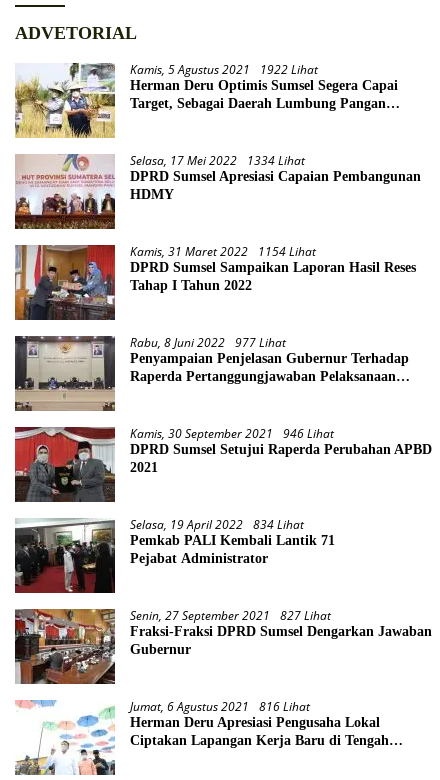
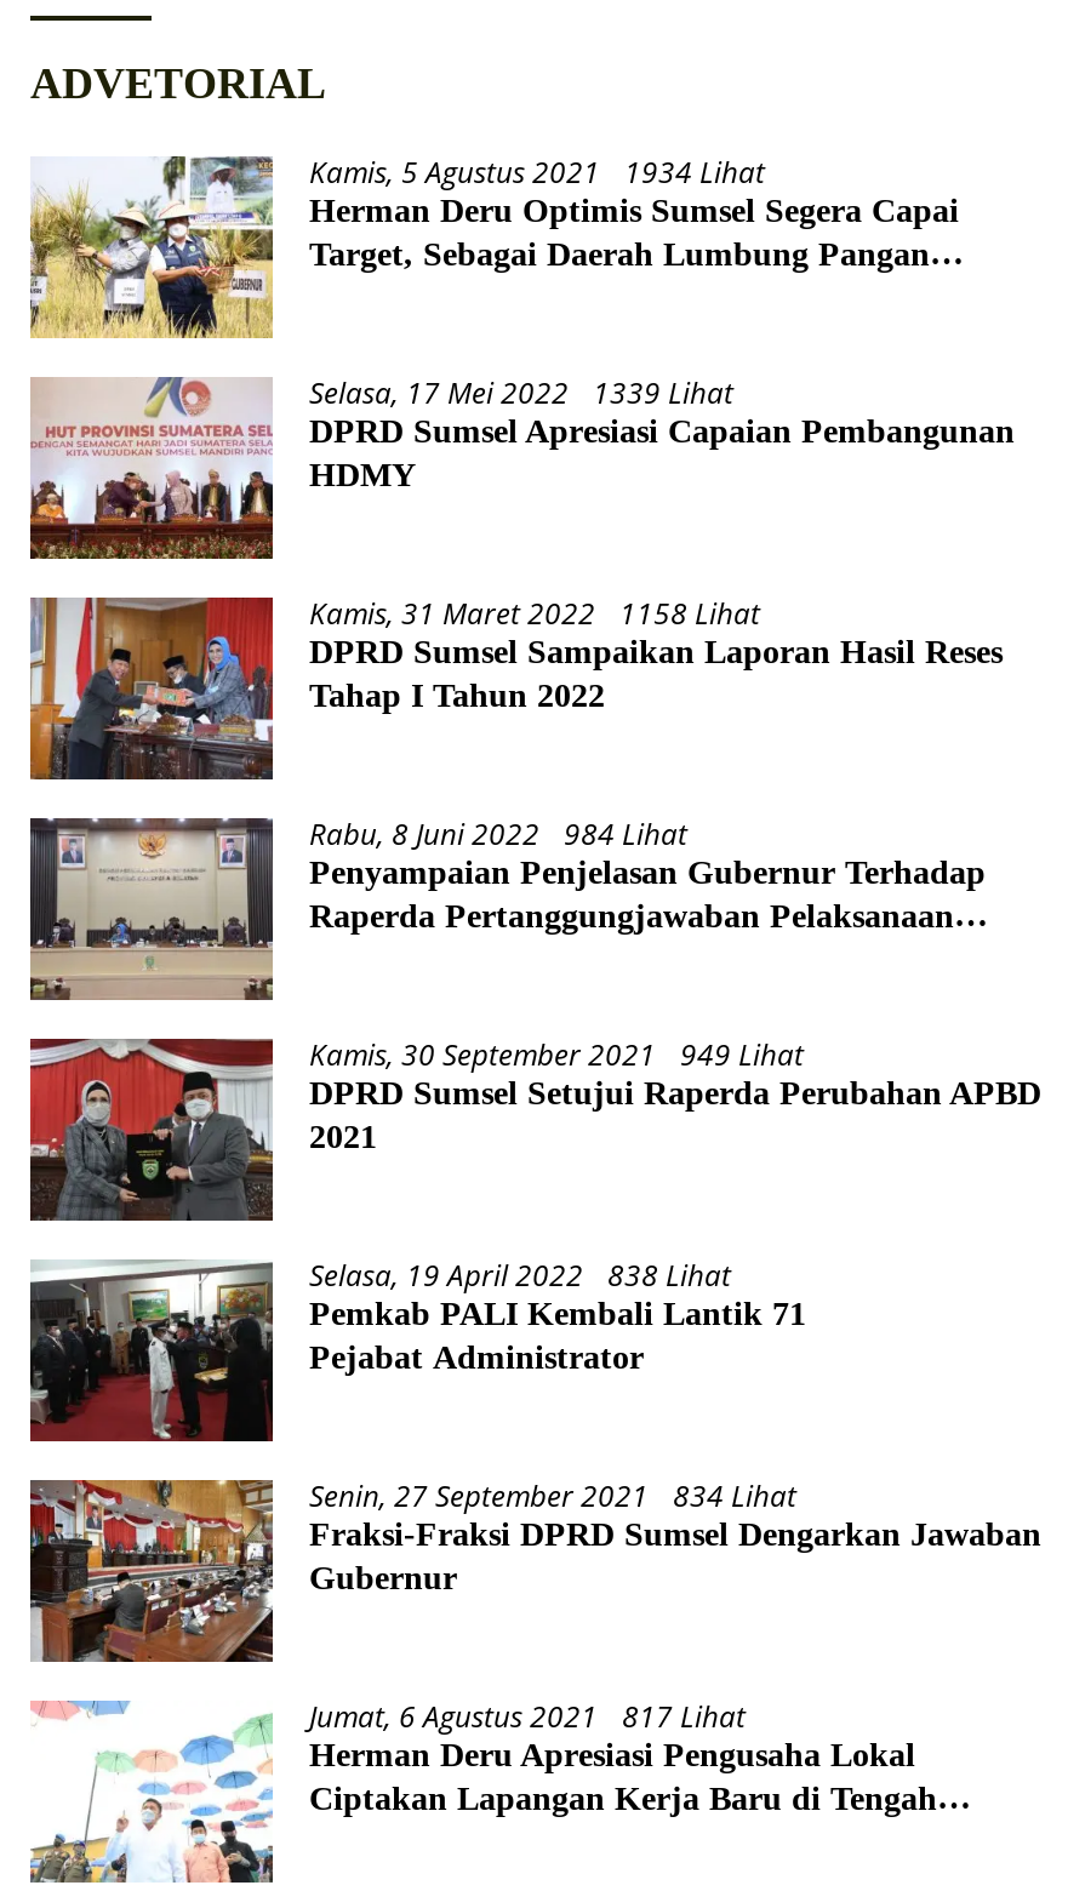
[130,61,318,78] Kamis, 5 Agustus 2021 1922 Lihat -> [309,151,765,192] Kamis, 5 Agustus 2021 1934 Lihat
[130,152,305,169] Selasa, 17 Mei 2022 1334 Lihat -> [309,371,733,412] Selasa, 17 Mei 2022 1339 Lihat
[130,243,316,260] Kamis, 31 Maret 2022 1154 Lihat -> [309,592,760,633] Kamis, 31 Maret 2022 1158 Lihat
[130,334,286,351] Rabu, 8 Juni 2022 977 Lihat -> [309,812,687,854] Rabu, 8 Juni 2022 984 Lihat
[130,425,334,442] Kamis, 30 September 2021 946 Lihat -> [309,1033,804,1074] Kamis, 30 September 2021 949 Lihat
[130,516,304,533] Selasa, 19 April 2022 834 Lihat -> [309,1254,731,1295] Selasa, 19 April 2022 838 Lihat
[130,607,331,624] Senin, 27 September 2021 827 Lihat -> [309,1474,796,1515] Senin, 27 September 2021 834 Lihat
[130,698,310,715] Jumat, 6 Agustus 2021 816 Lihat -> [309,1695,746,1736] Jumat, 6 Agustus 2021 817 Lihat

